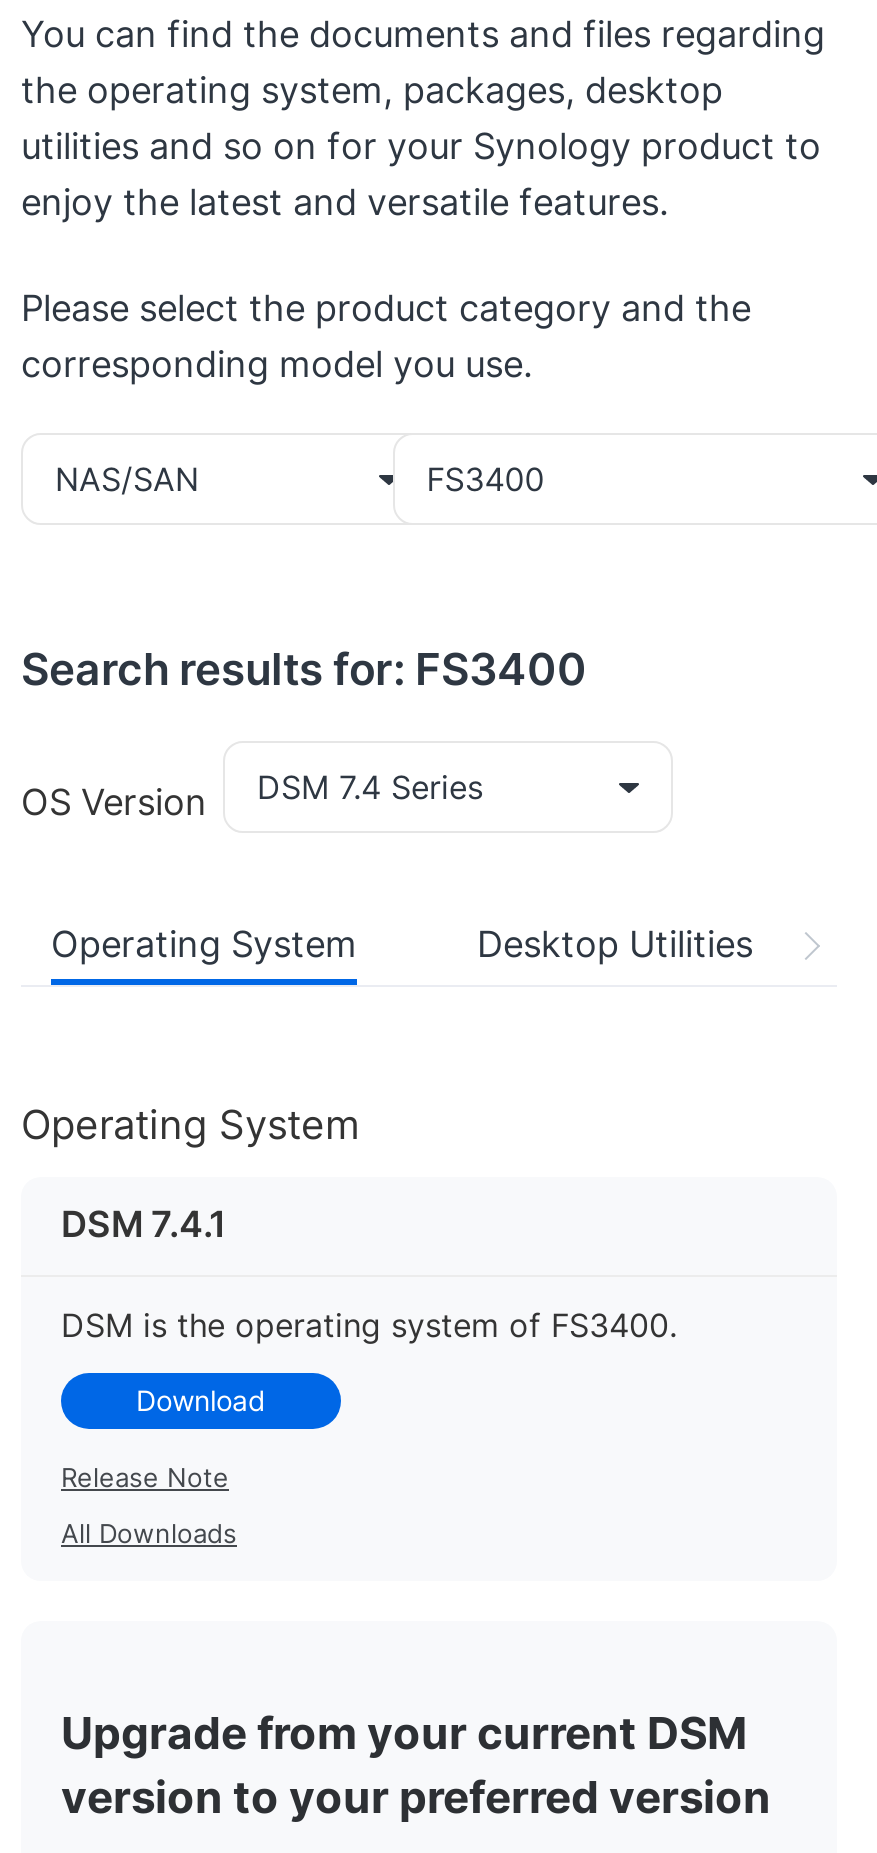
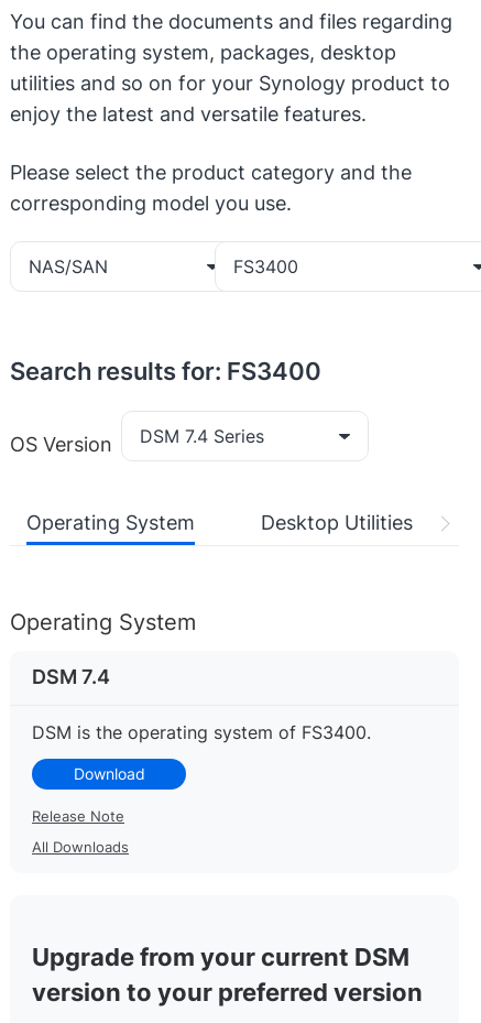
[61,1203,227,1245] DSM 7.4.1 -> [32,665,110,688] DSM 7.4

